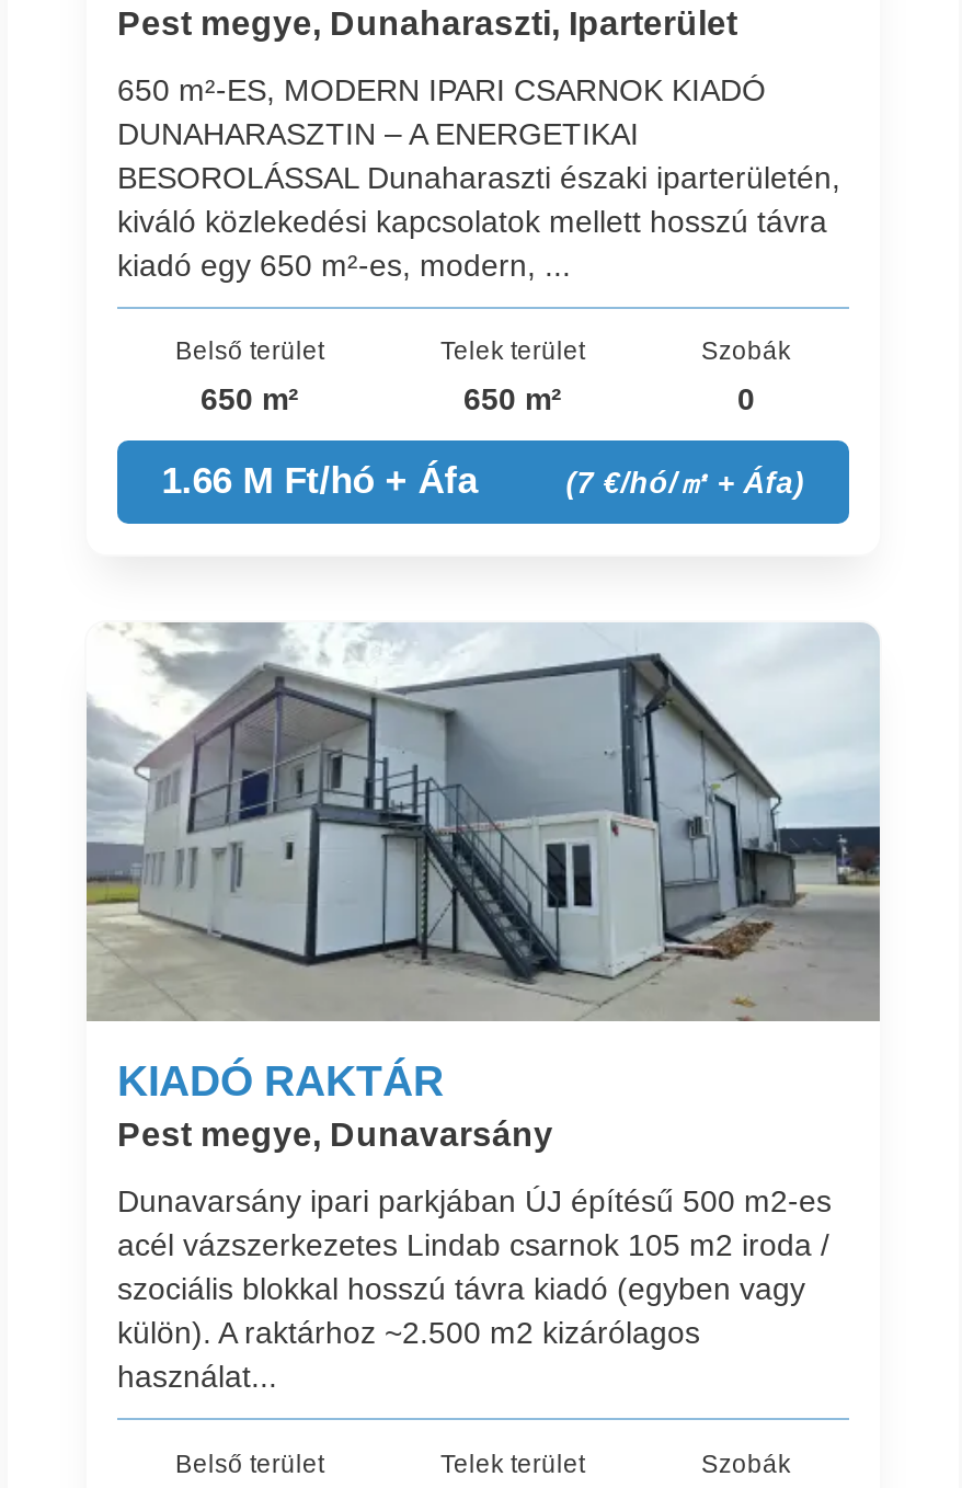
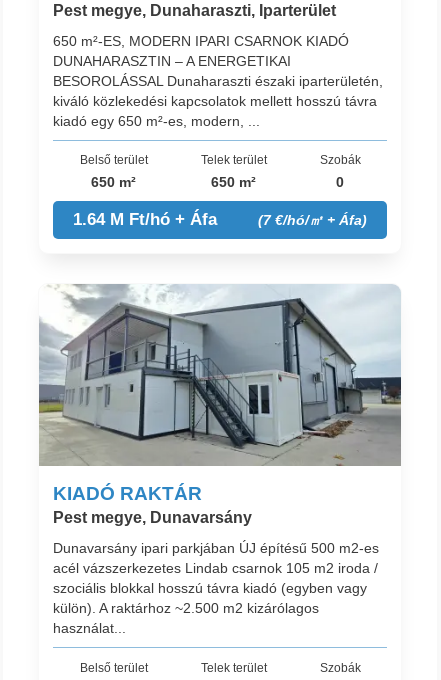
[162,461,477,502] 1.66 M Ft/hó + Áfa -> [73,210,217,229] 1.64 M Ft/hó + Áfa

